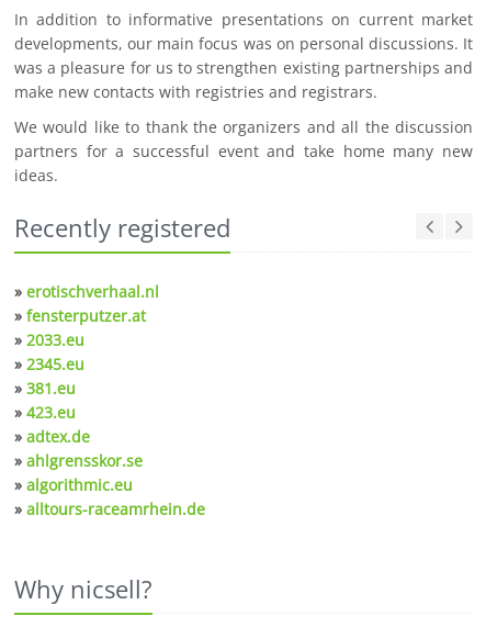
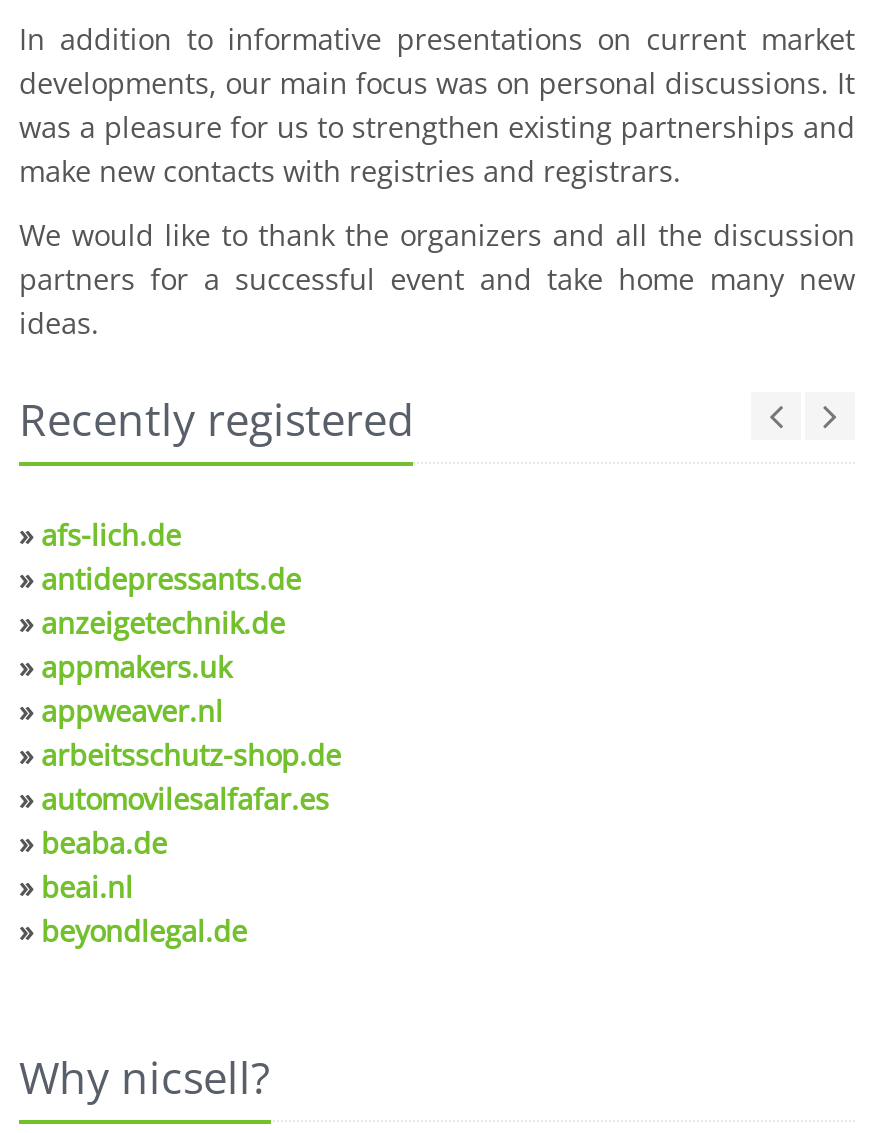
[14,281,205,520] » erotischverhaal.nl | » fensterputzer.at | » 2033.eu | » 2345.eu | » 381.eu | » 423.eu | » adtex.de | » ahlgrensskor.se | » algorithmic.eu | » alltours-raceamrhein.de -> [19,516,341,950] » afs-lich.de | » antidepressants.de | » anzeigetechnik.de | » appmakers.uk | » appweaver.nl | » arbeitsschutz-shop.de | » automovilesalfafar.es | » beaba.de | » beai.nl | » beyondlegal.de

